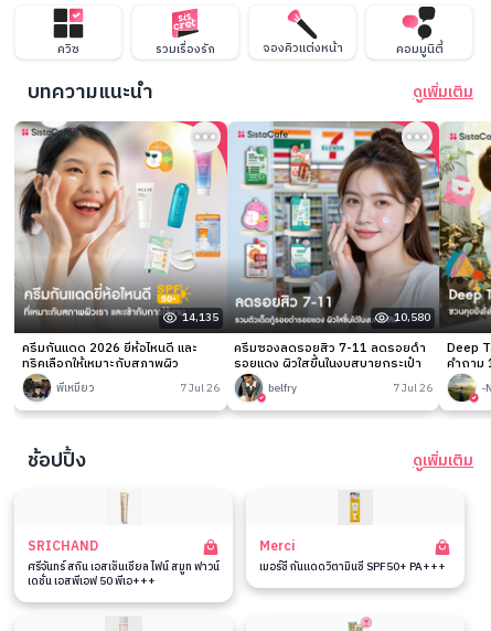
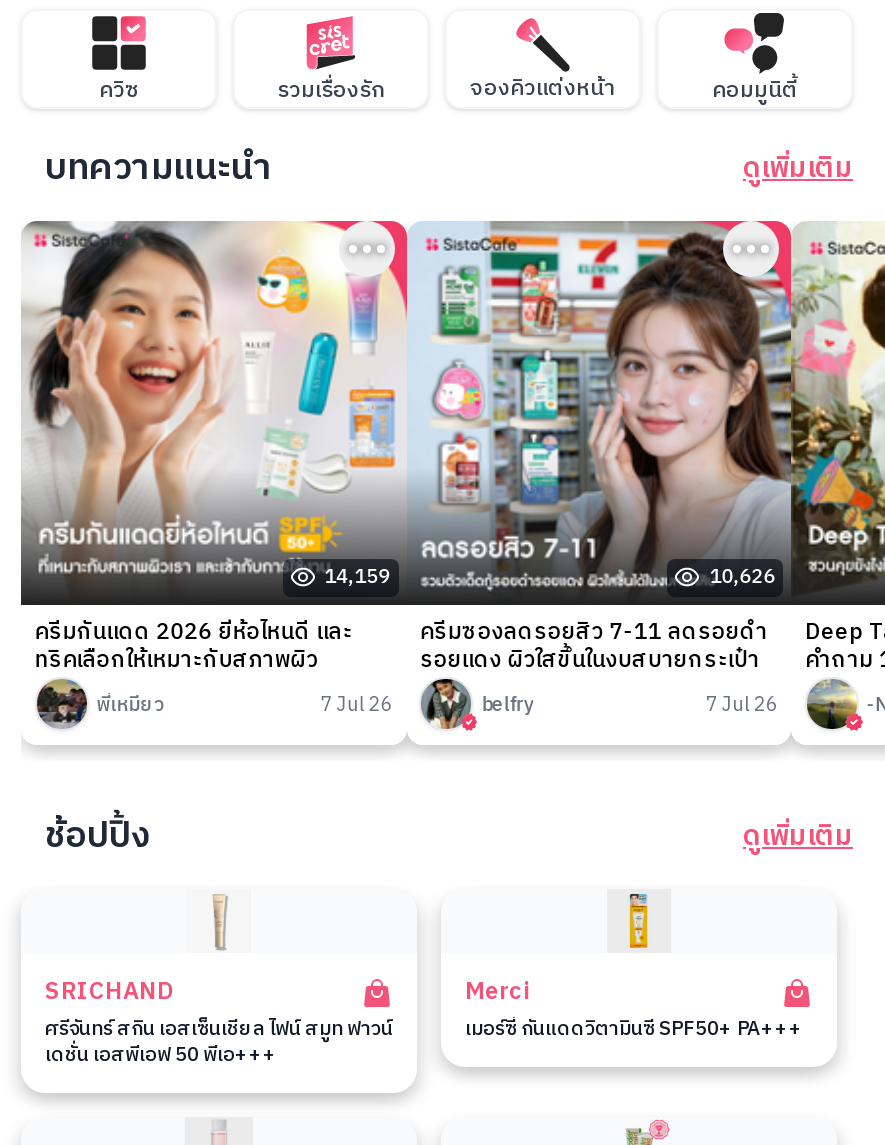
[182,309,218,327] 14,135 -> [324,562,390,594] 14,159
[394,309,431,327] 10,580 -> [709,562,775,594] 10,626

